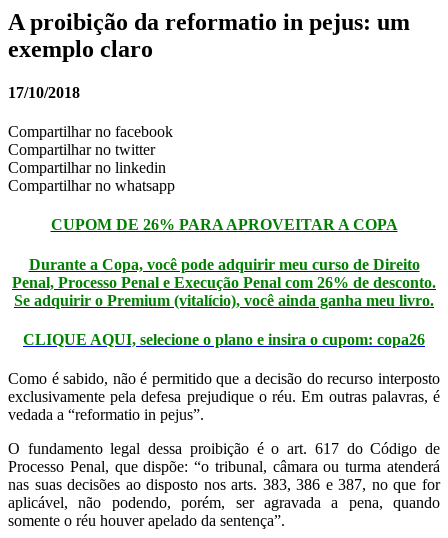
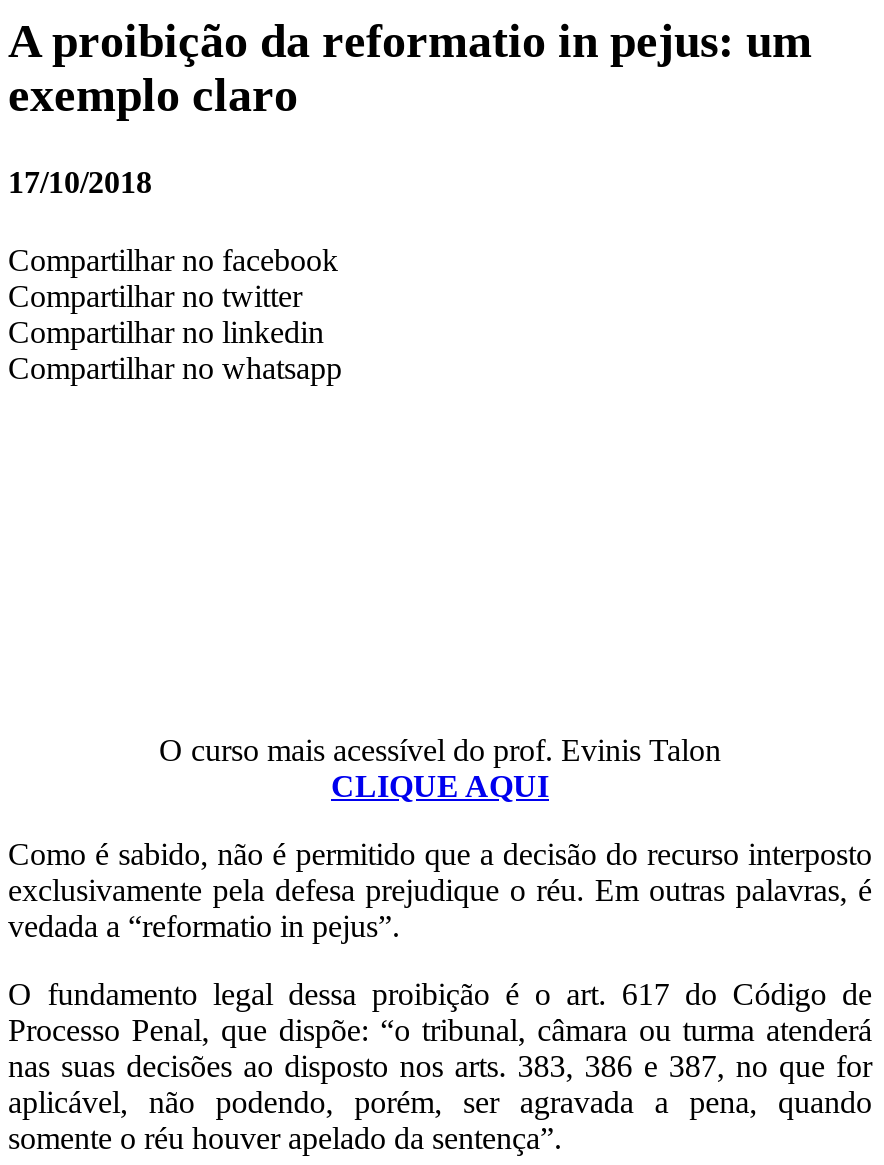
[12,216,436,348] CUPOM DE 26% PARA APROVEITAR A COPA | Durante a Copa, você pode adquirir meu curso de Direito | Penal, Processo Penal e Execução Penal com 26% de desconto. | Se adquirir o Premium (vitalício), você ainda ganha meu livro. | CLIQUE AQUI, selecione o plano e insira o cupom: copa26 -> [159,733,721,803] O curso mais acessível do prof. Evinis Talon | CLIQUE AQUI

